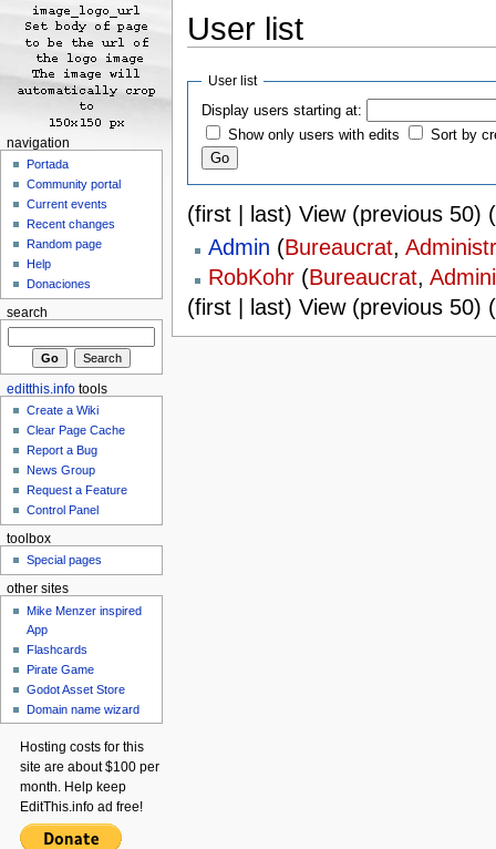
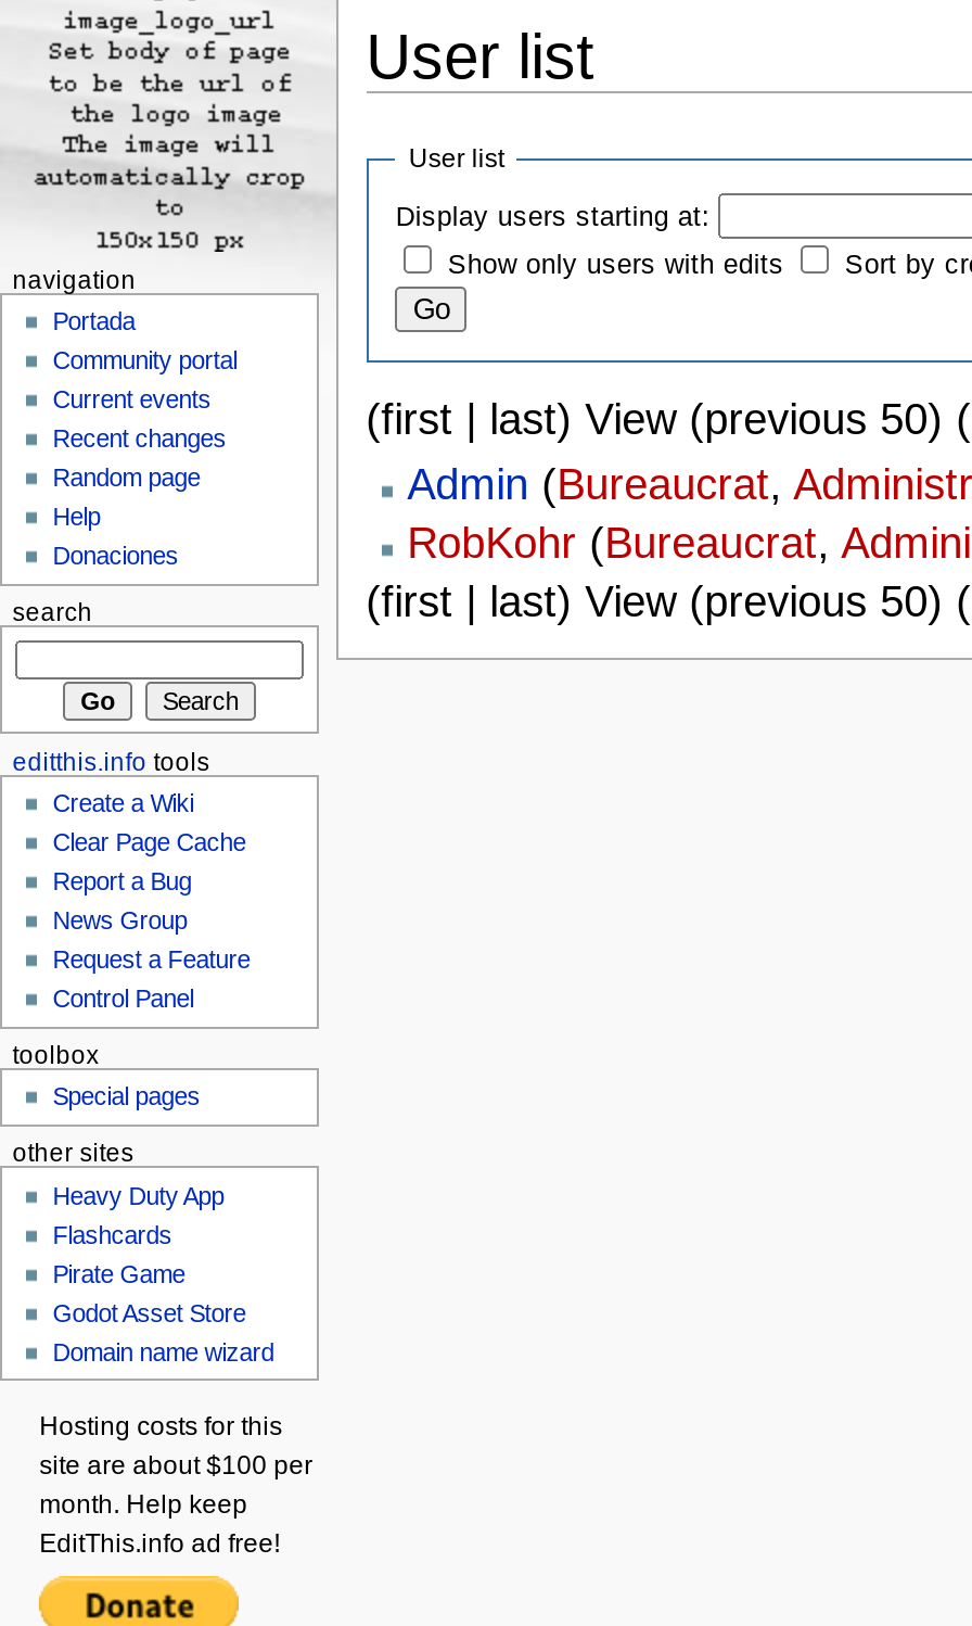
[27,604,142,636] Mike Menzer inspired | App -> [53,1183,224,1209] Heavy Duty App

